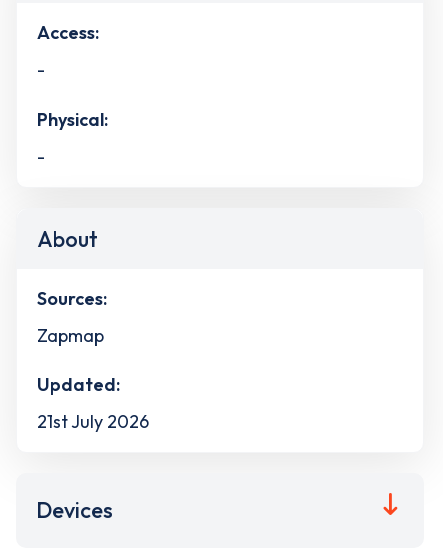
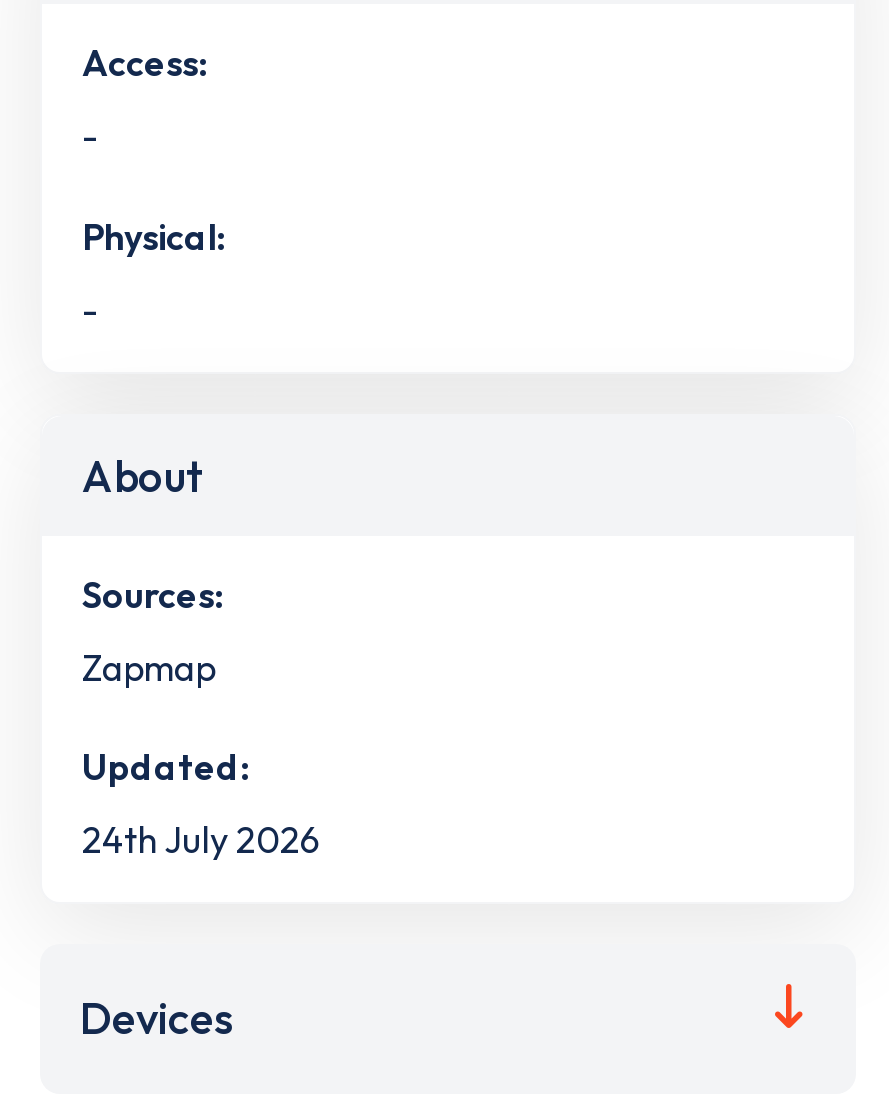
[37,410,149,433] 21st July 2026 -> [82,818,320,864] 24th July 2026

